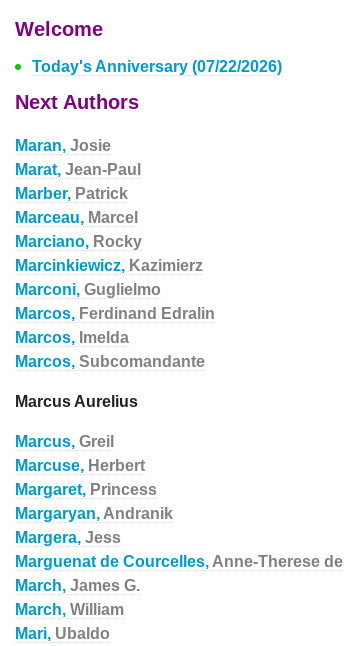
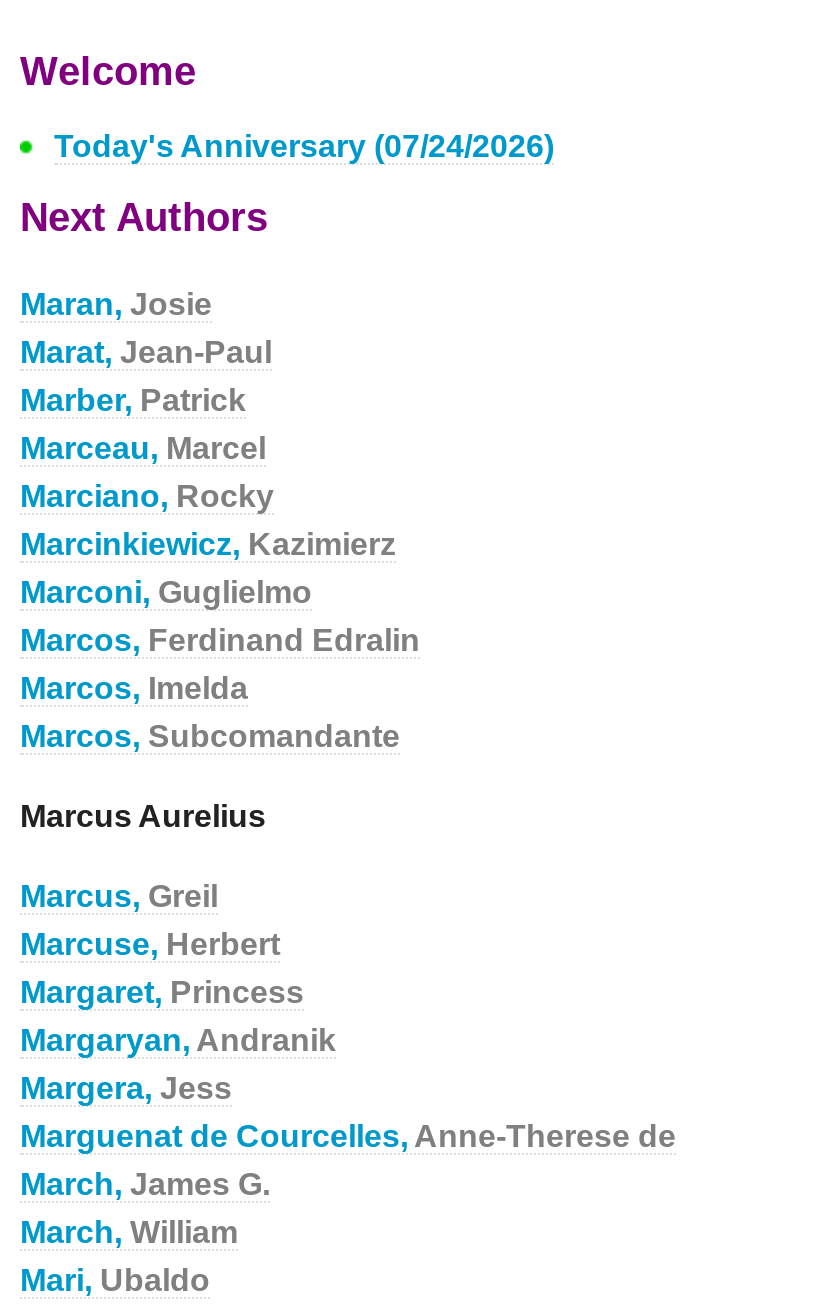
[32,58,282,75] Today's Anniversary (07/22/2026) -> [54,129,554,163] Today's Anniversary (07/24/2026)

